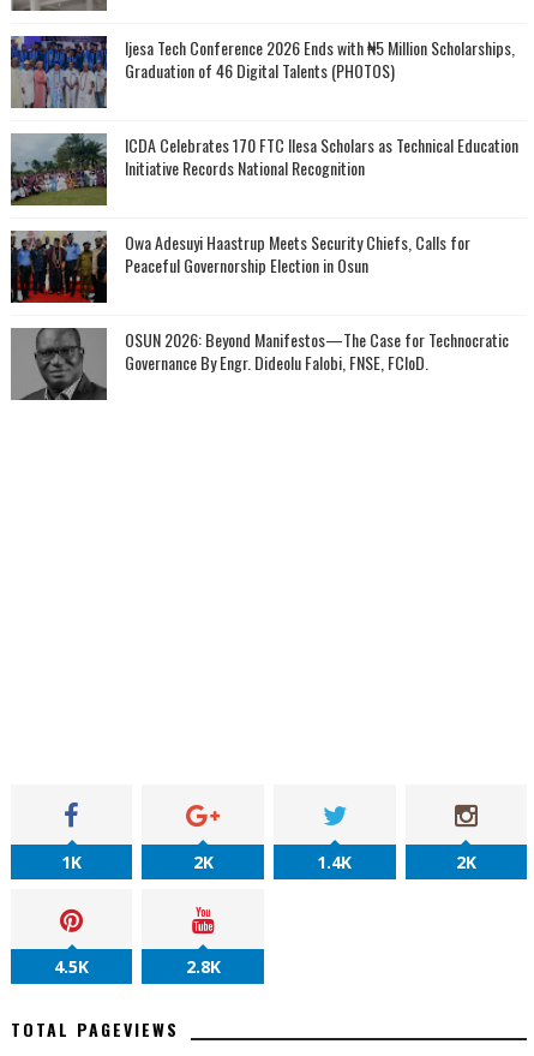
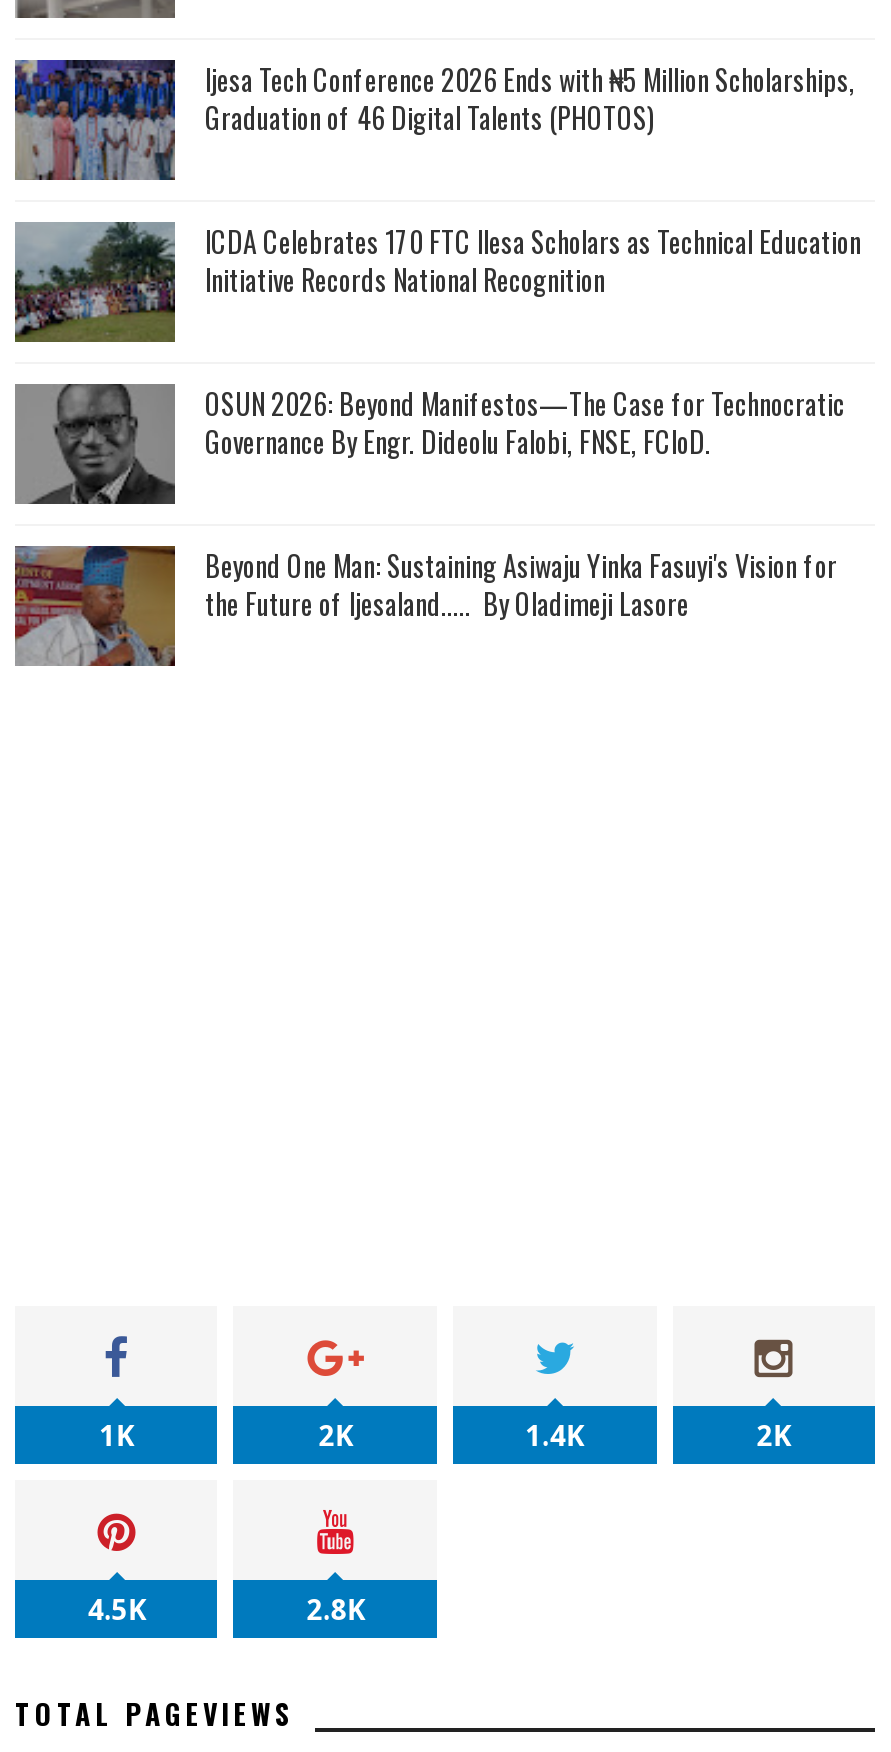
[11,229,470,303] [image] | Owa Adesuyi Haastrup Meets Security Chiefs, Calls for | Peaceful Governorship Election in Osun -> none
moved [125,327,509,375] -> [205,382,845,462]: OSUN 2026: Beyond Manifestos—The Case for Technocratic | Governance By Engr. Dideolu Falobi, FNSE, FCIoD.
none -> [13,544,837,666] [image] | Beyond One Man: Sustaining Asiwaju Yinka Fasuyi's Vision for | the Future of Ijesaland..... By Oladimeji Lasore

